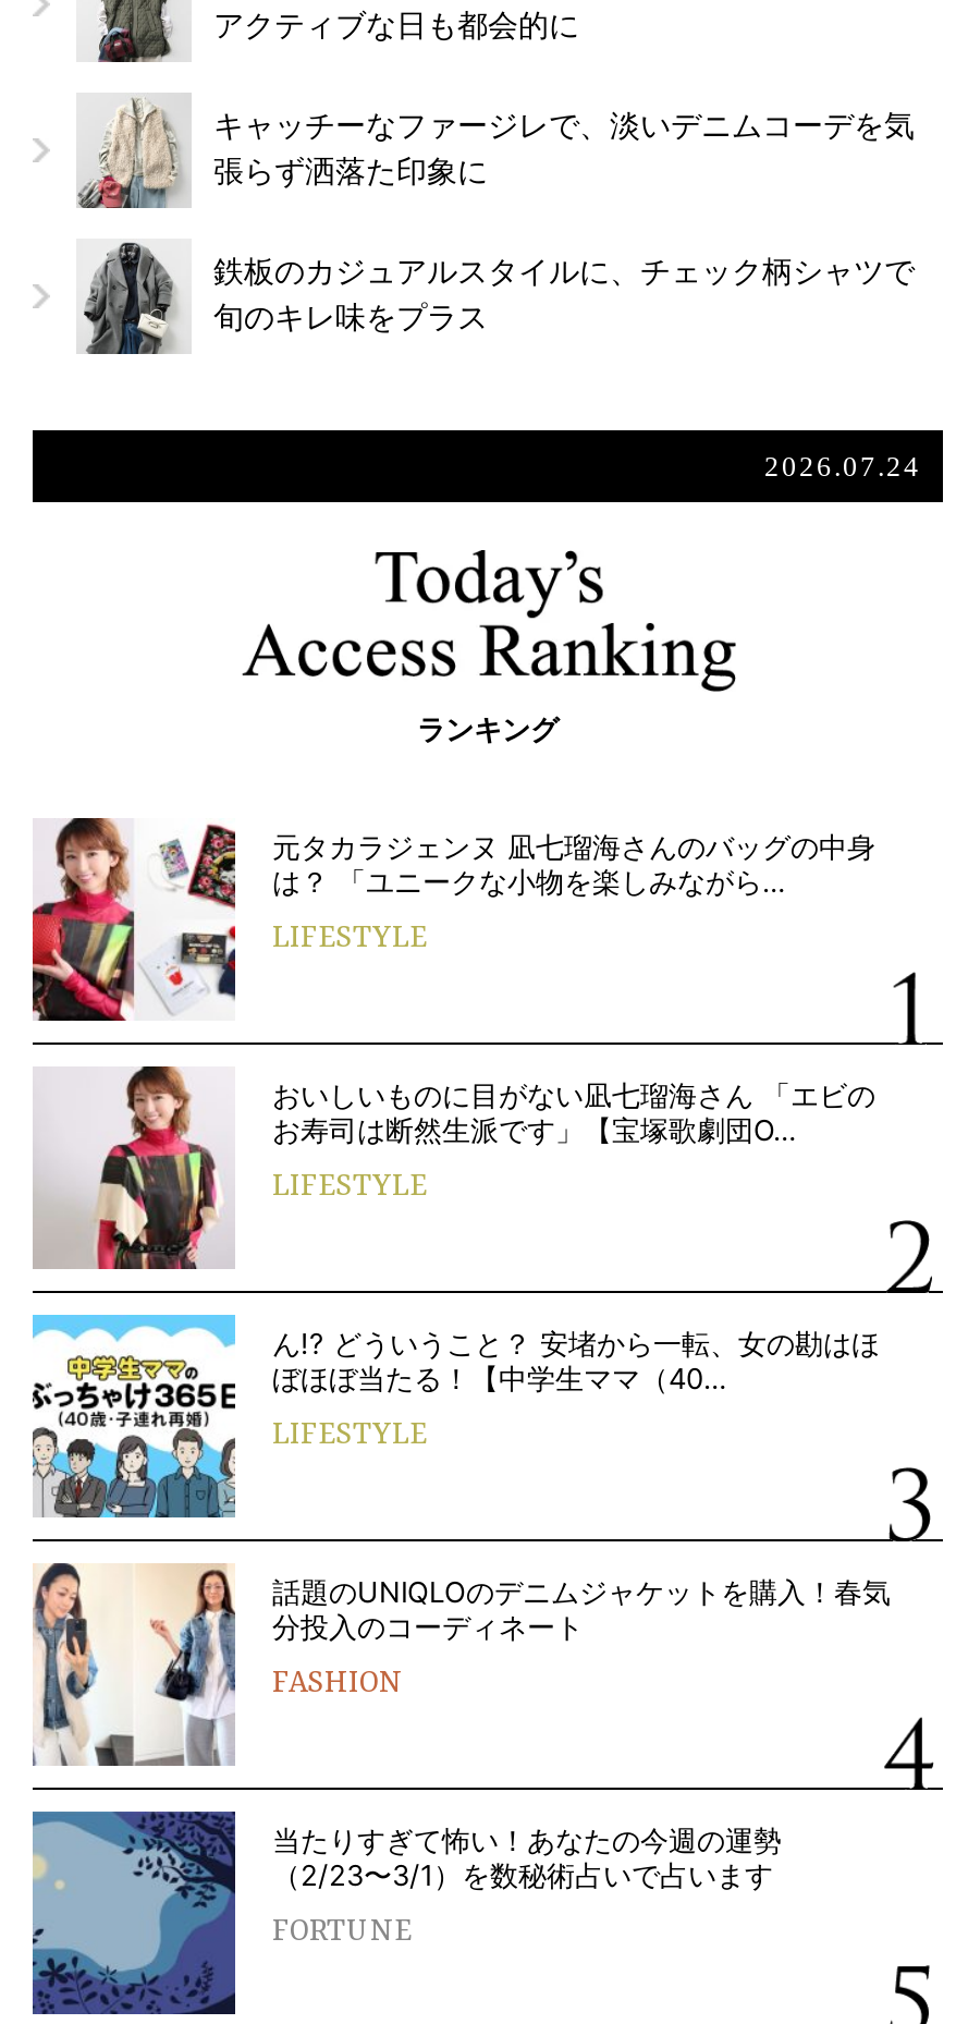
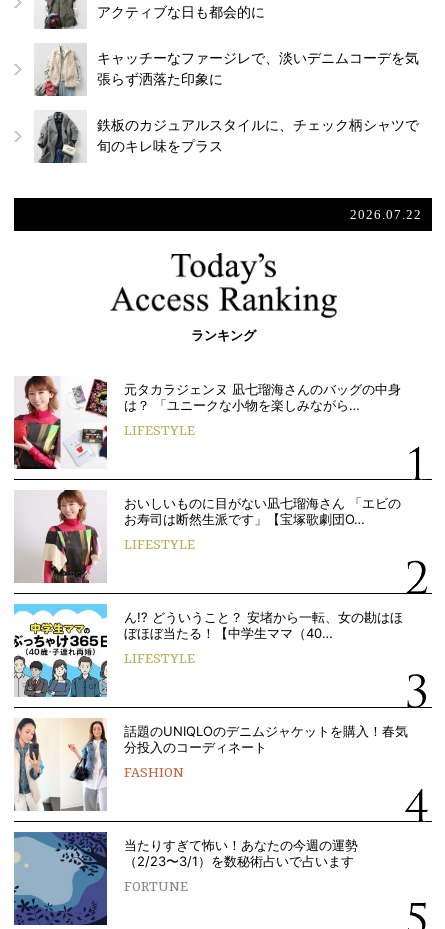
[764,450,921,483] 2026.07.24 -> [350,207,422,222] 2026.07.22

